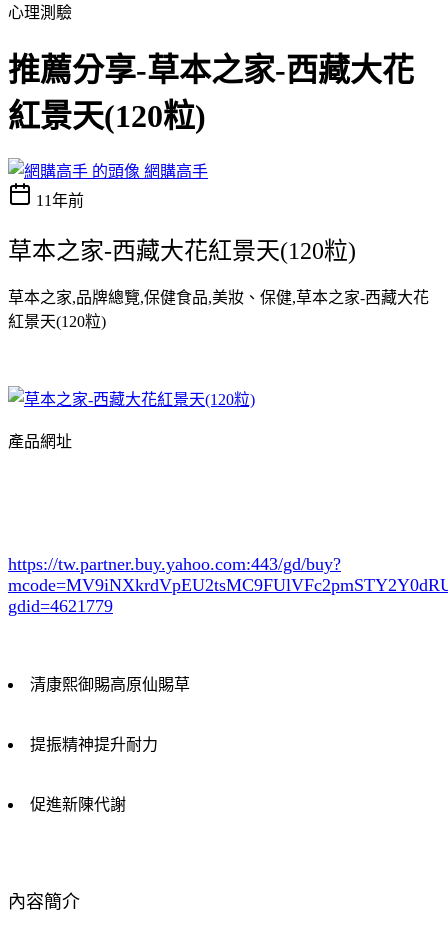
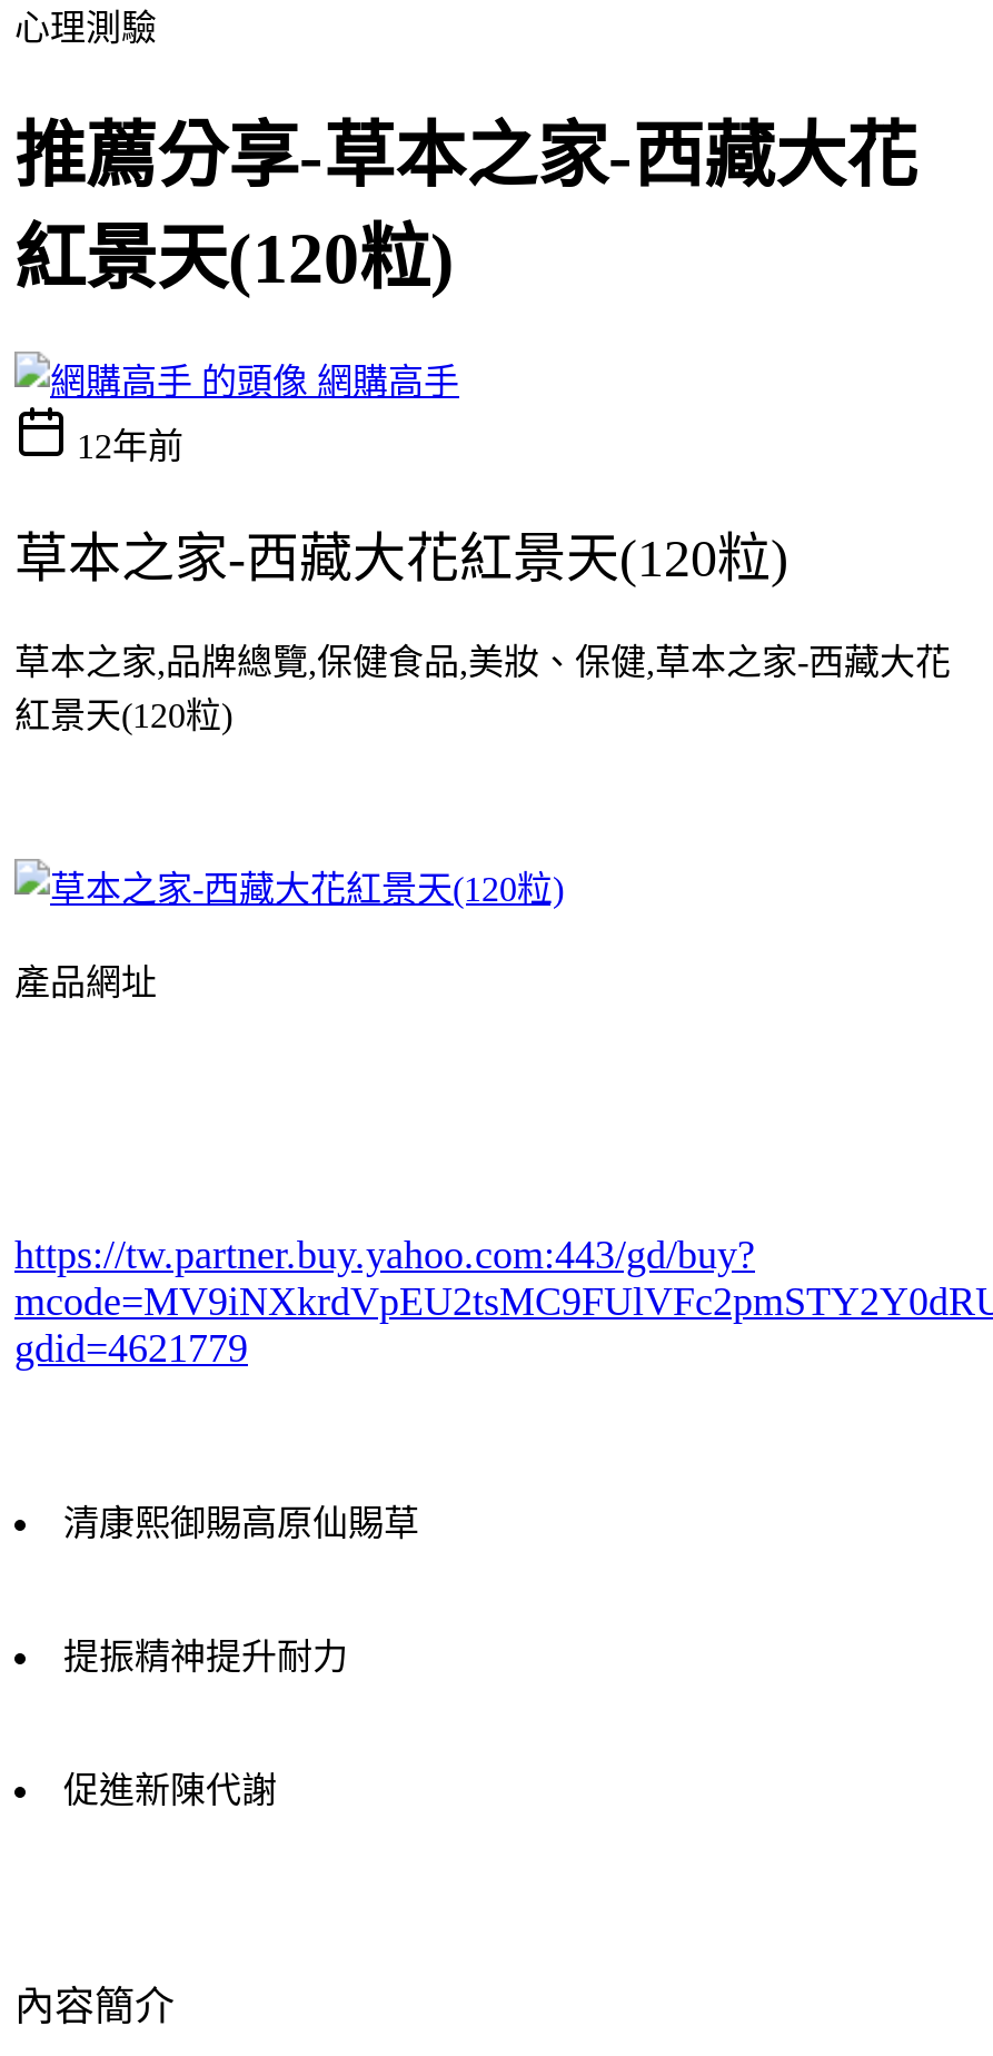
[36,192,84,209] 11年前 -> [77,427,183,465] 12年前

